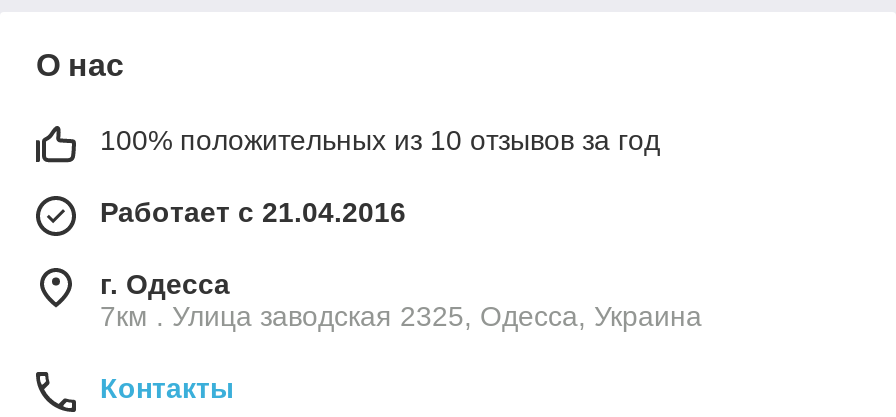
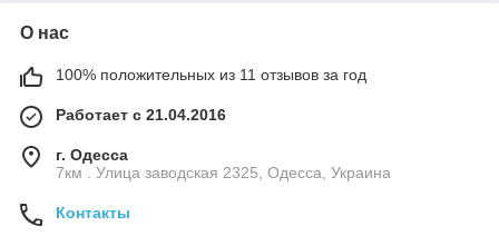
[100,125,660,157] 100% положительных из 10 отзывов за год -> [56,66,366,84] 100% положительных из 11 отзывов за год

